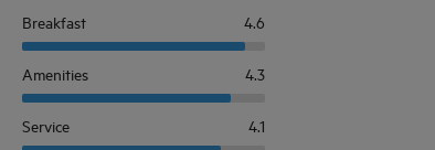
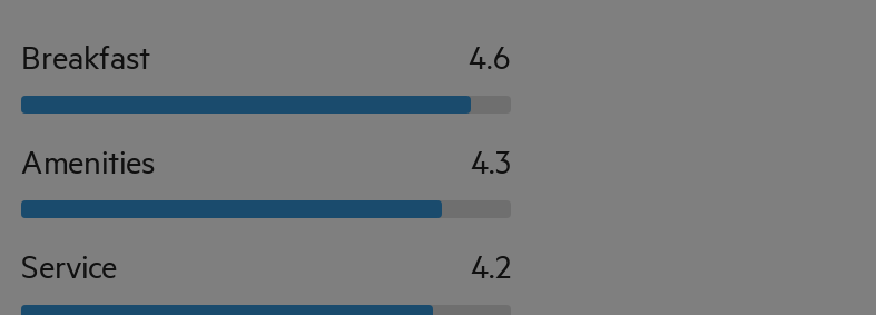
[248,115,265,136] 4.1 -> [471,243,511,285] 4.2

